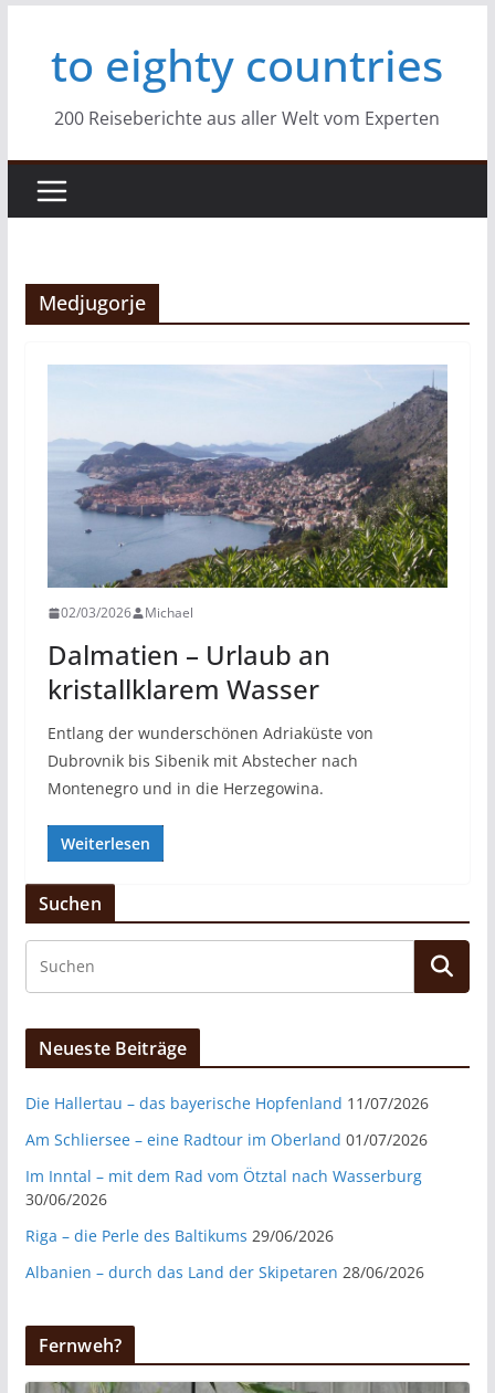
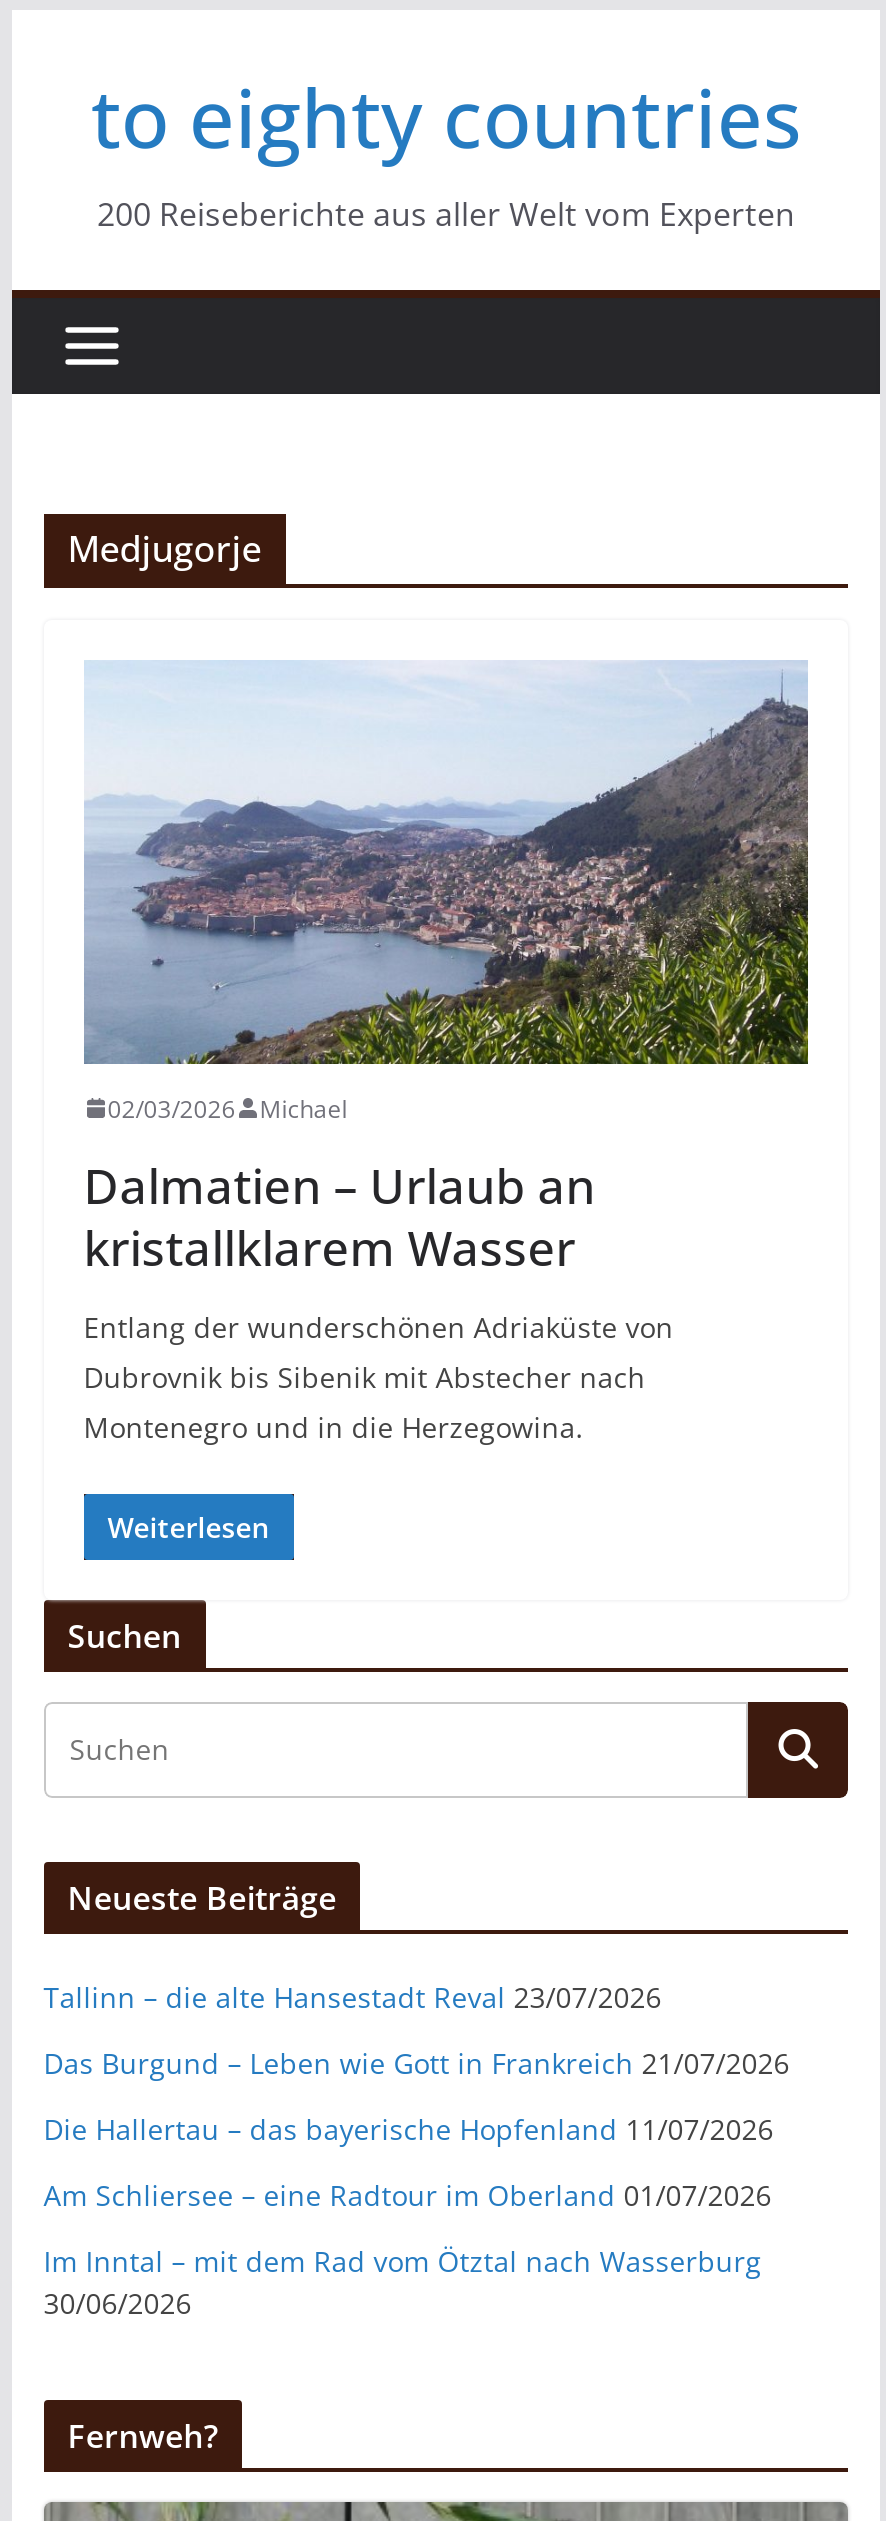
none -> [43,1977,789,2081] Tallinn – die alte Hansestadt Reval 23/07/2026 | Das Burgund – Leben wie Gott in Frankreich 21/07/2026
moved [25,1093,428,1210] -> [43,2109,773,2321]: Die Hallertau – das bayerische Hopfenland 11/07/2026 | Am Schliersee – eine Radtour im Oberland 01/07/2026 | Im Inntal – mit dem Rad vom Ötztal nach Wasserburg | 30/06/2026
[25,1225,424,1283] Riga – die Perle des Baltikums 29/06/2026 | Albanien – durch das Land der Skipetaren 28/06/2026 -> none

